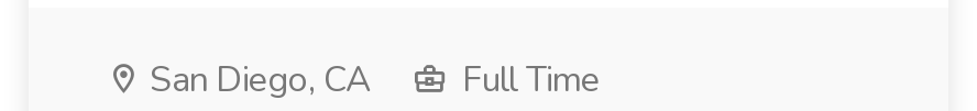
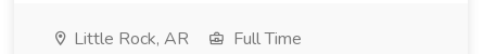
[141,56,372,104] San Diego, CA -> [69,27,189,51] Little Rock, AR

